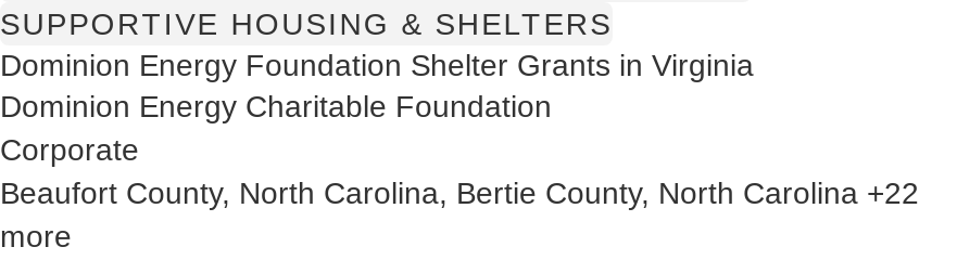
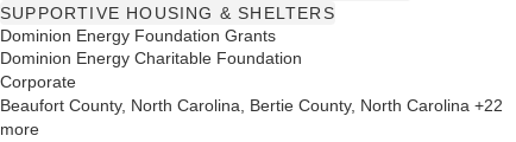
[0,48,754,82] Dominion Energy Foundation Shelter Grants in Virginia -> [0,26,276,45] Dominion Energy Foundation Grants

